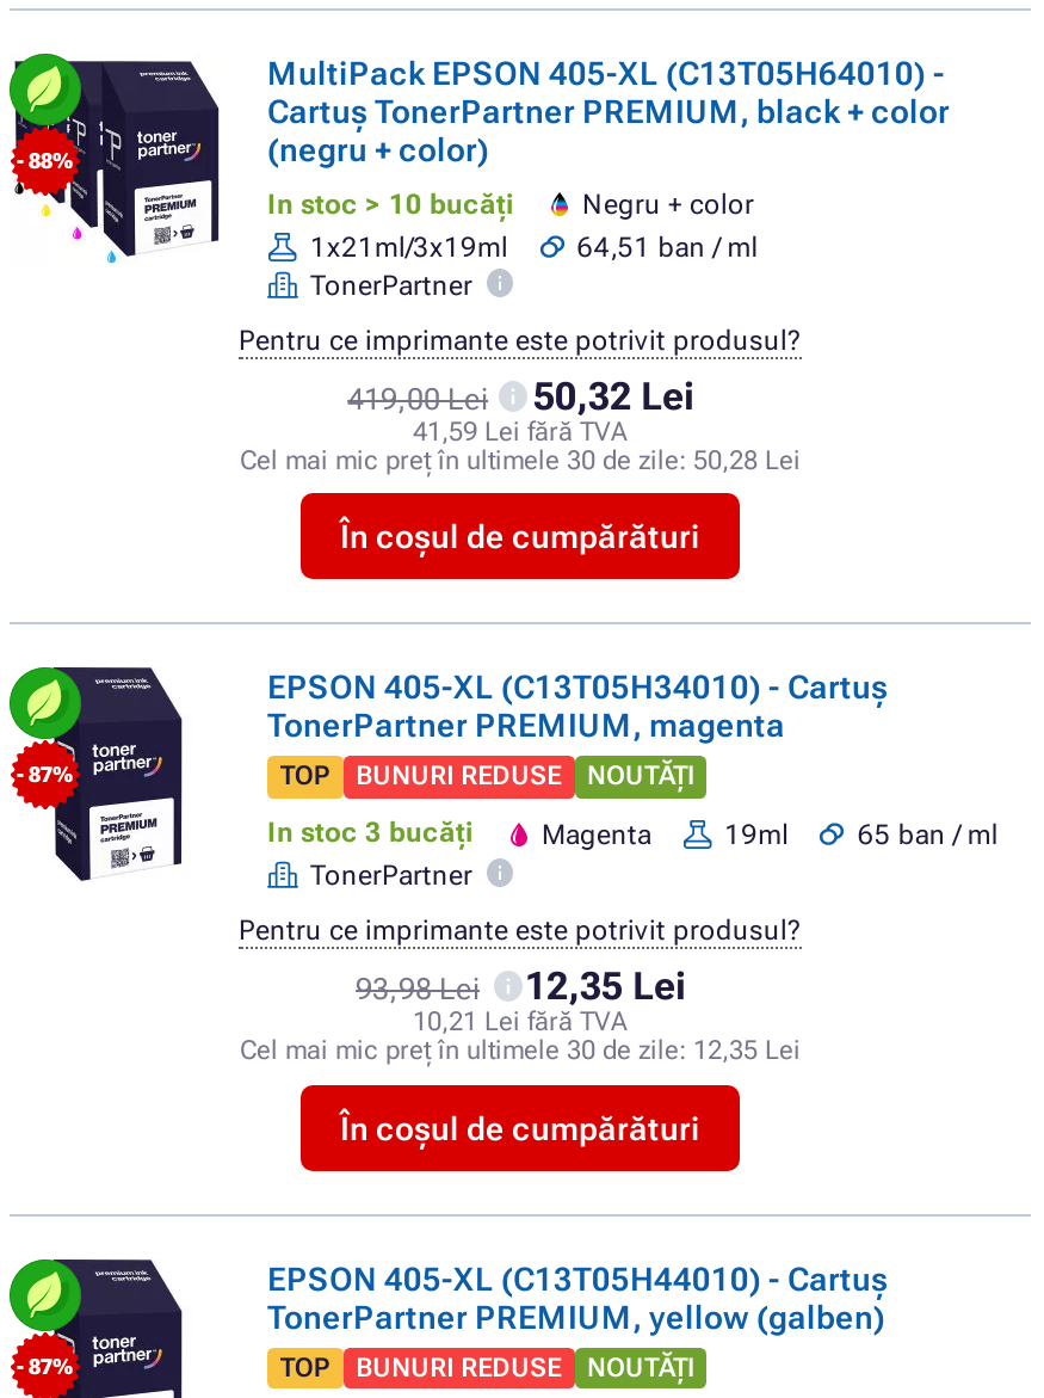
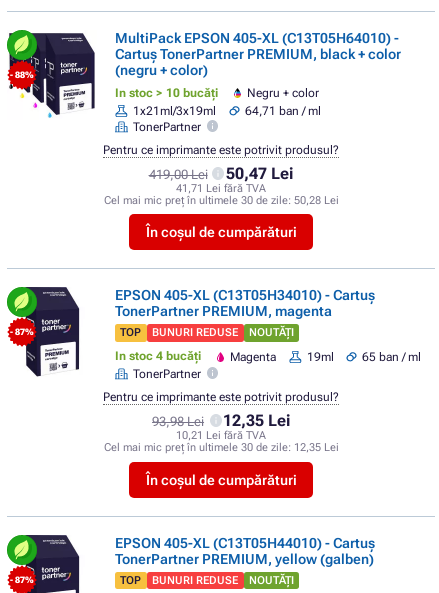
[577,229,758,263] 64,51 ban / ml -> [245,103,321,117] 64,71 ban / ml
[533,373,693,419] 50,32 Lei -> [226,164,293,183] 50,47 Lei
[413,416,628,447] 41,59 Lei fără TVA -> [176,182,266,195] 41,71 Lei fără TVA
[267,815,472,849] In stoc 3 bucăți -> [115,349,201,363] In stoc 4 bucăți

